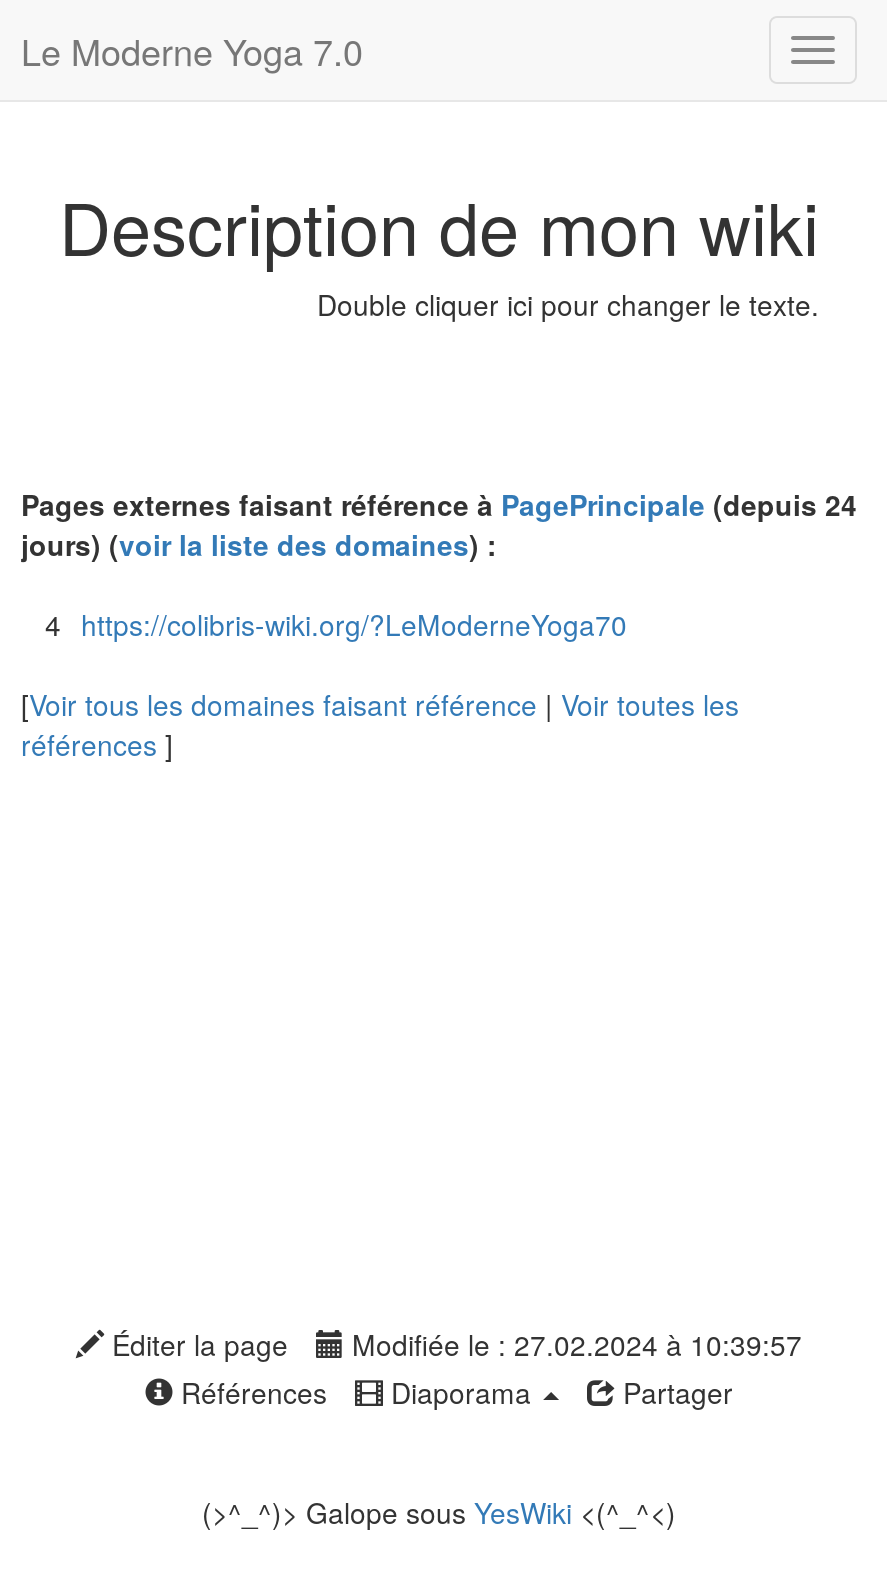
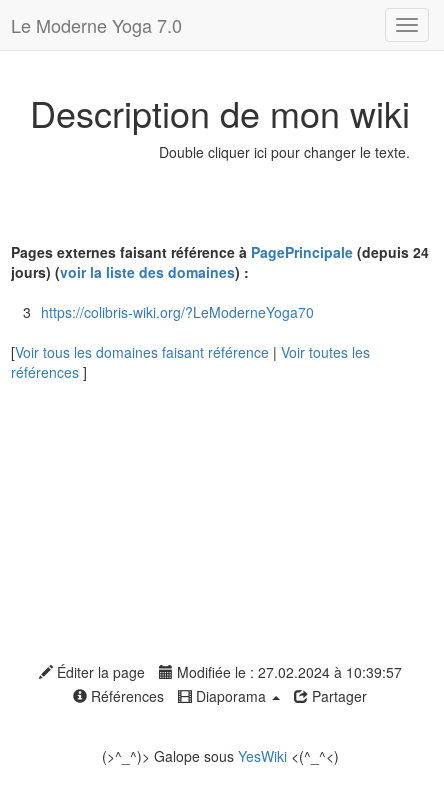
[45,604,627,644] 4 https://colibris-wiki.org/?LeModerneYoga70 -> [23,302,314,322] 3 https://colibris-wiki.org/?LeModerneYoga70

